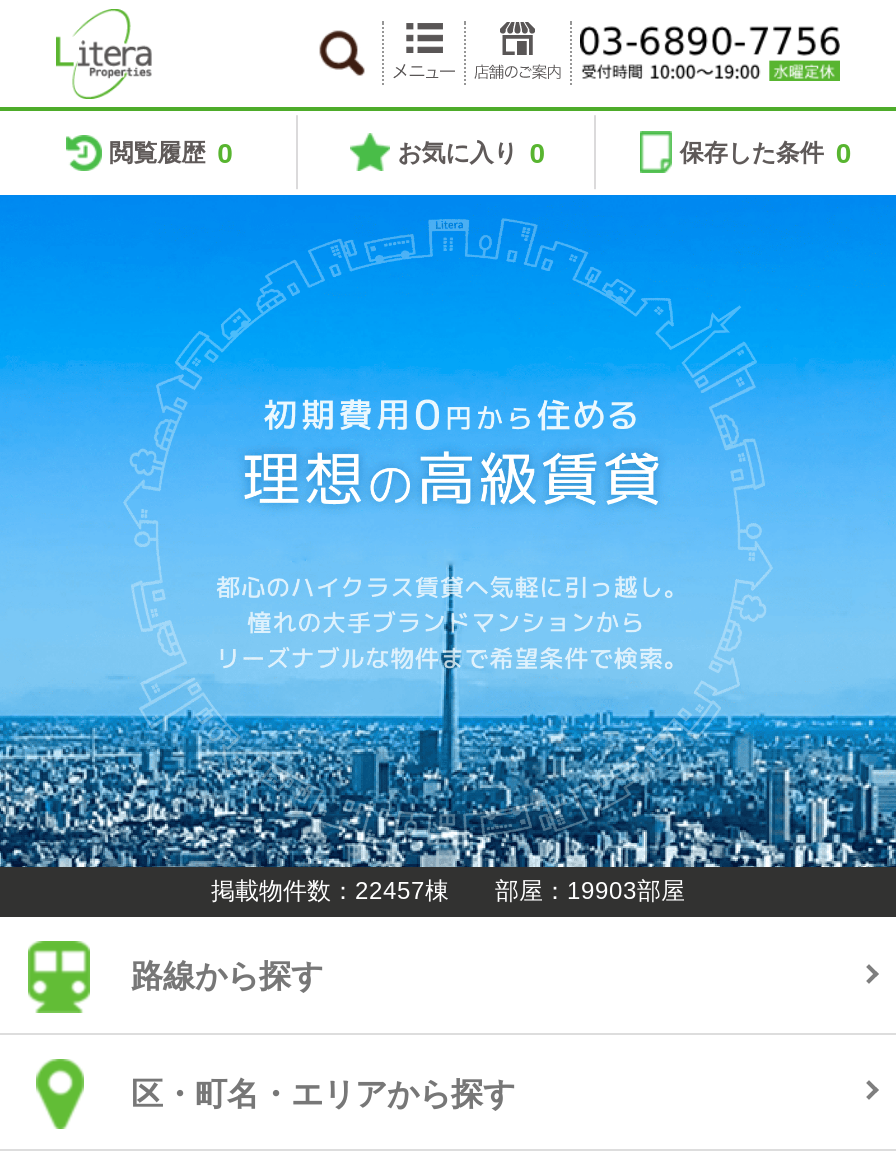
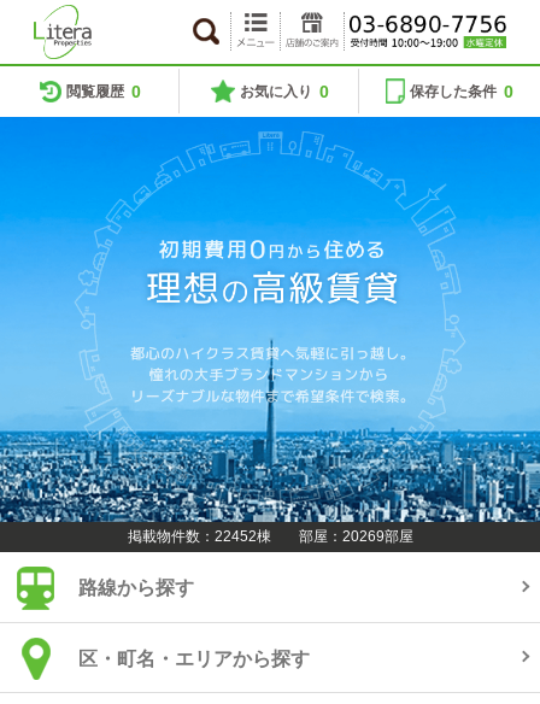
[211,876,449,904] 掲載物件数：22457棟 -> [127,527,271,544] 掲載物件数：22452棟
[495,876,685,904] 部屋：19903部屋 -> [298,527,413,544] 部屋：20269部屋

